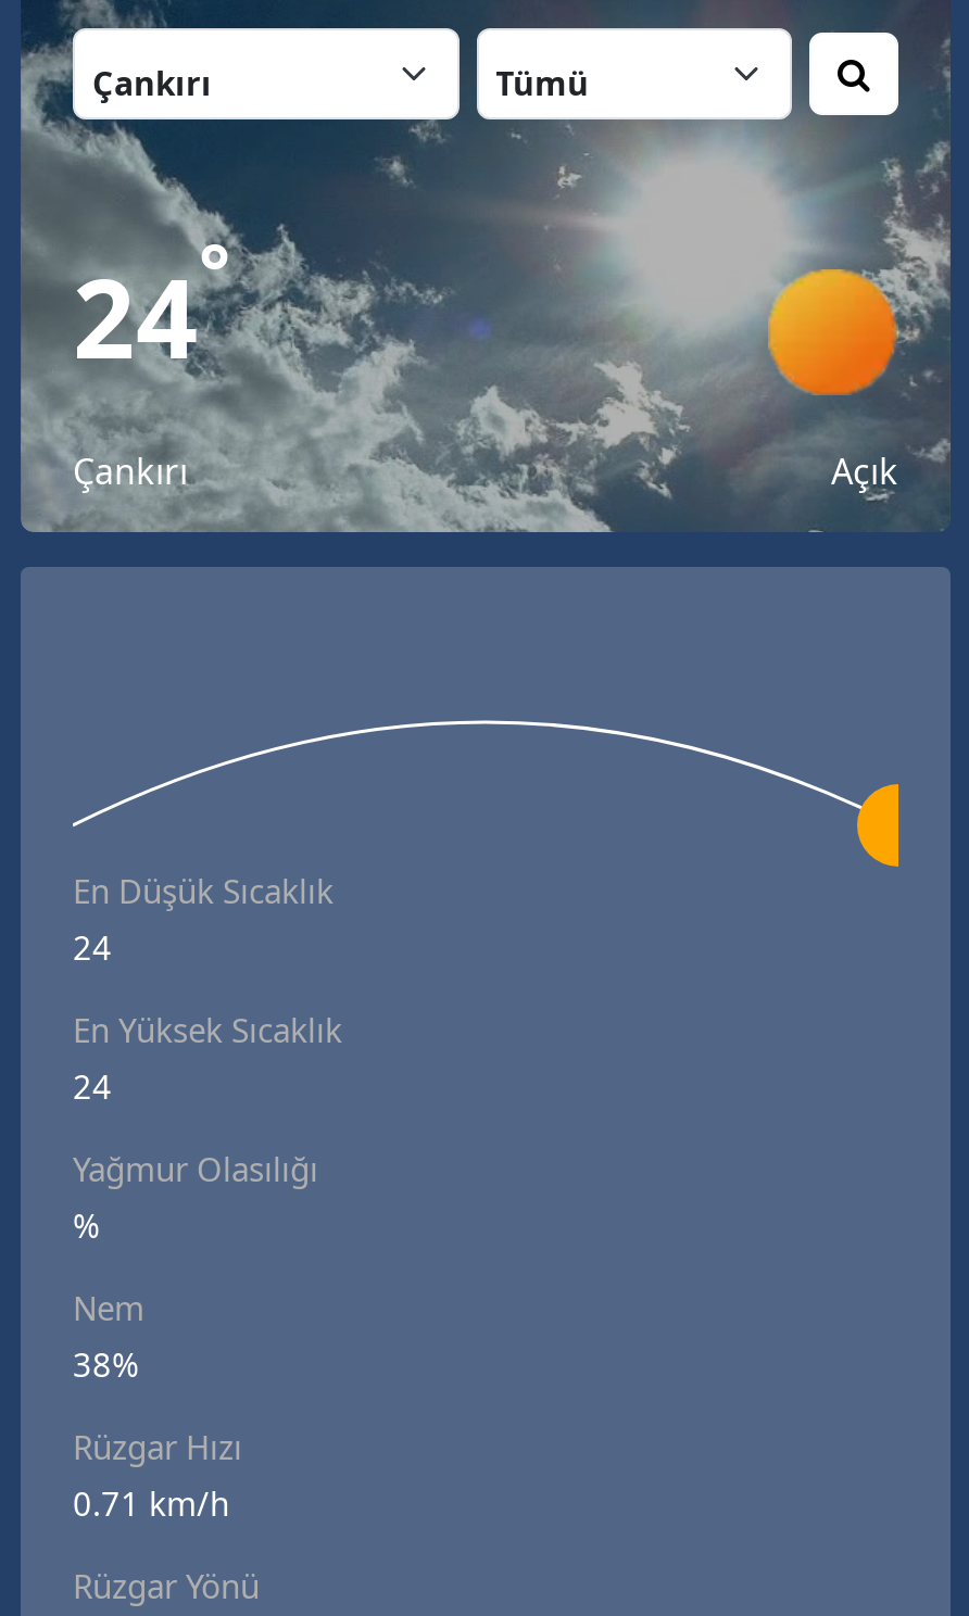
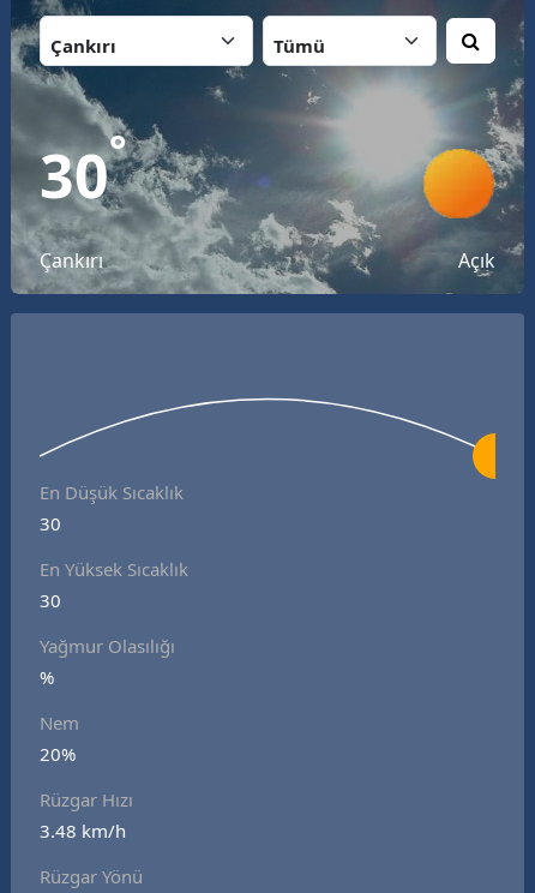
[73,219,231,390] 24° -> [40,121,127,216] 30°
[73,925,112,969] 24 -> [40,511,61,535] 30
[73,1064,112,1108] 24 -> [40,588,61,612] 30
[73,1342,138,1386] 38% -> [40,742,76,766] 20%
[73,1481,229,1525] 0.71 km/h -> [40,819,126,843] 3.48 km/h

